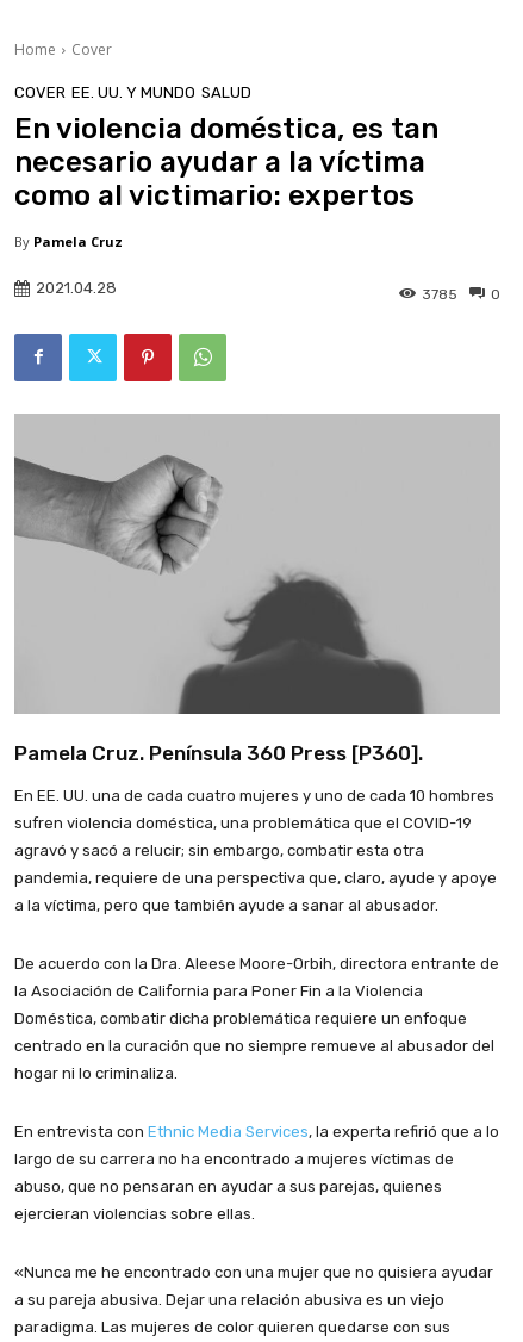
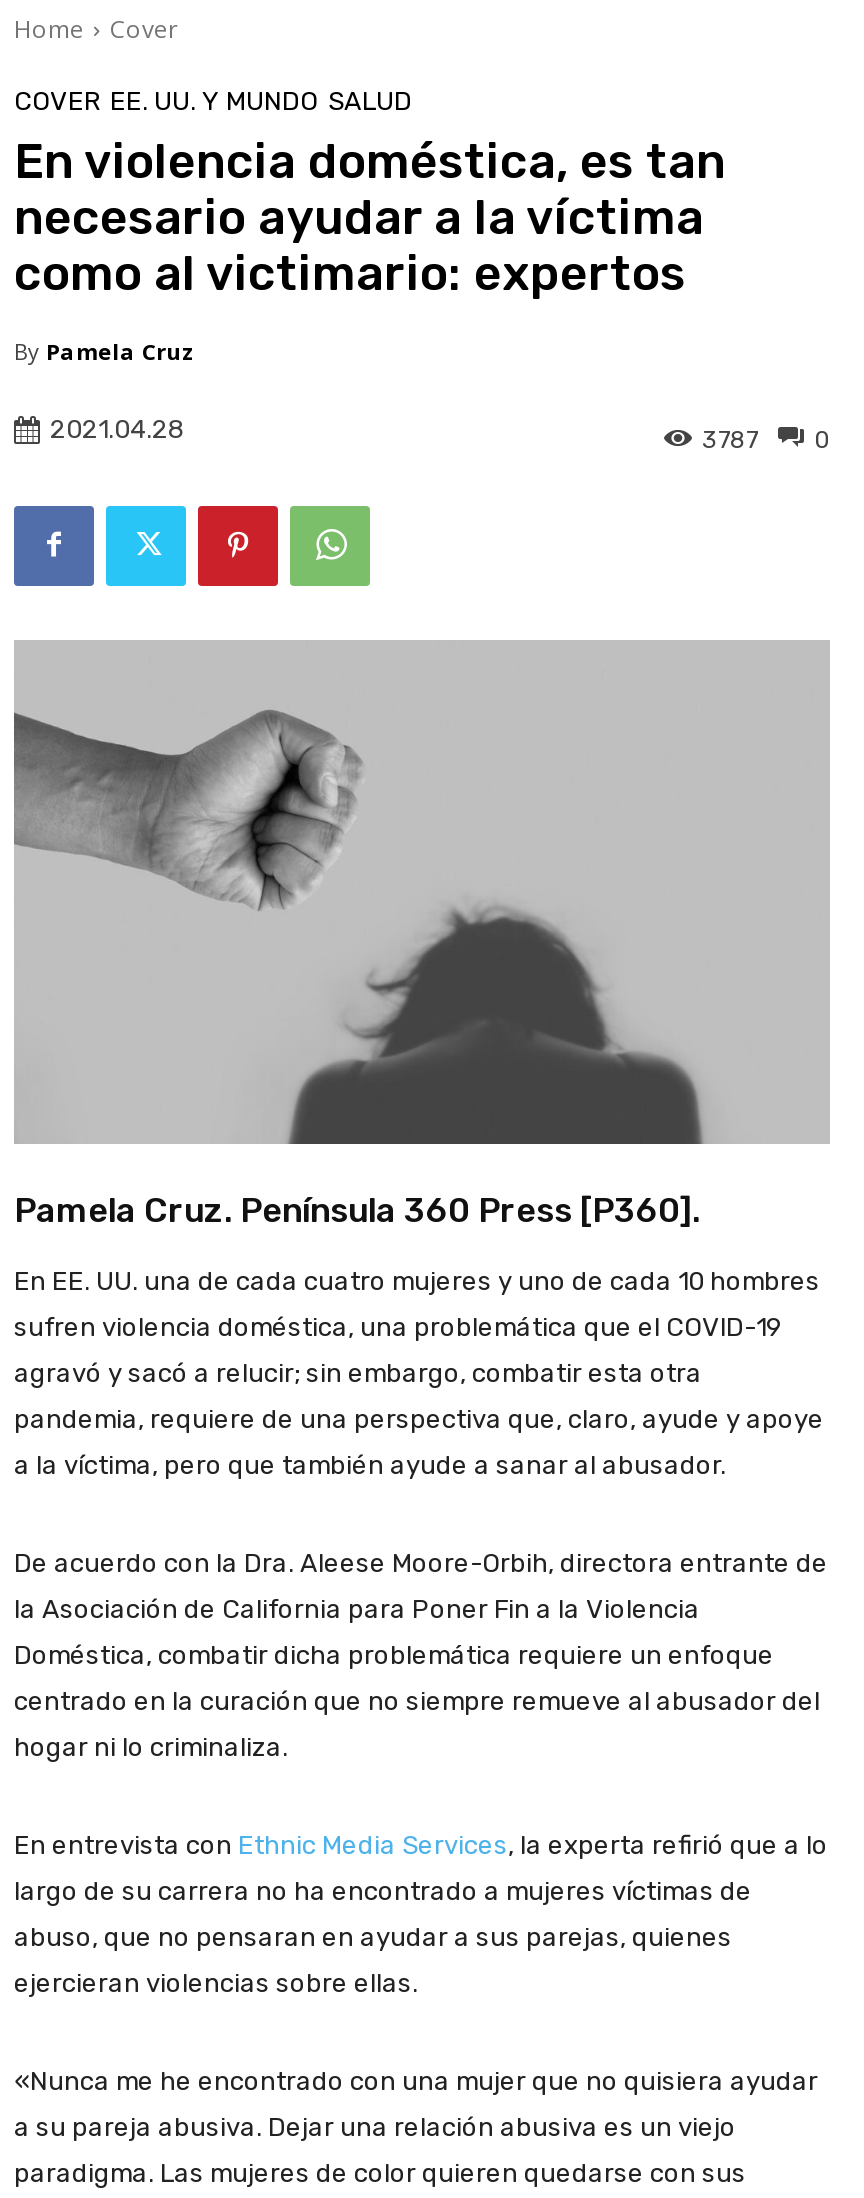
[422,286,500,303] 3785 0 -> [702,426,830,454] 3787 0

